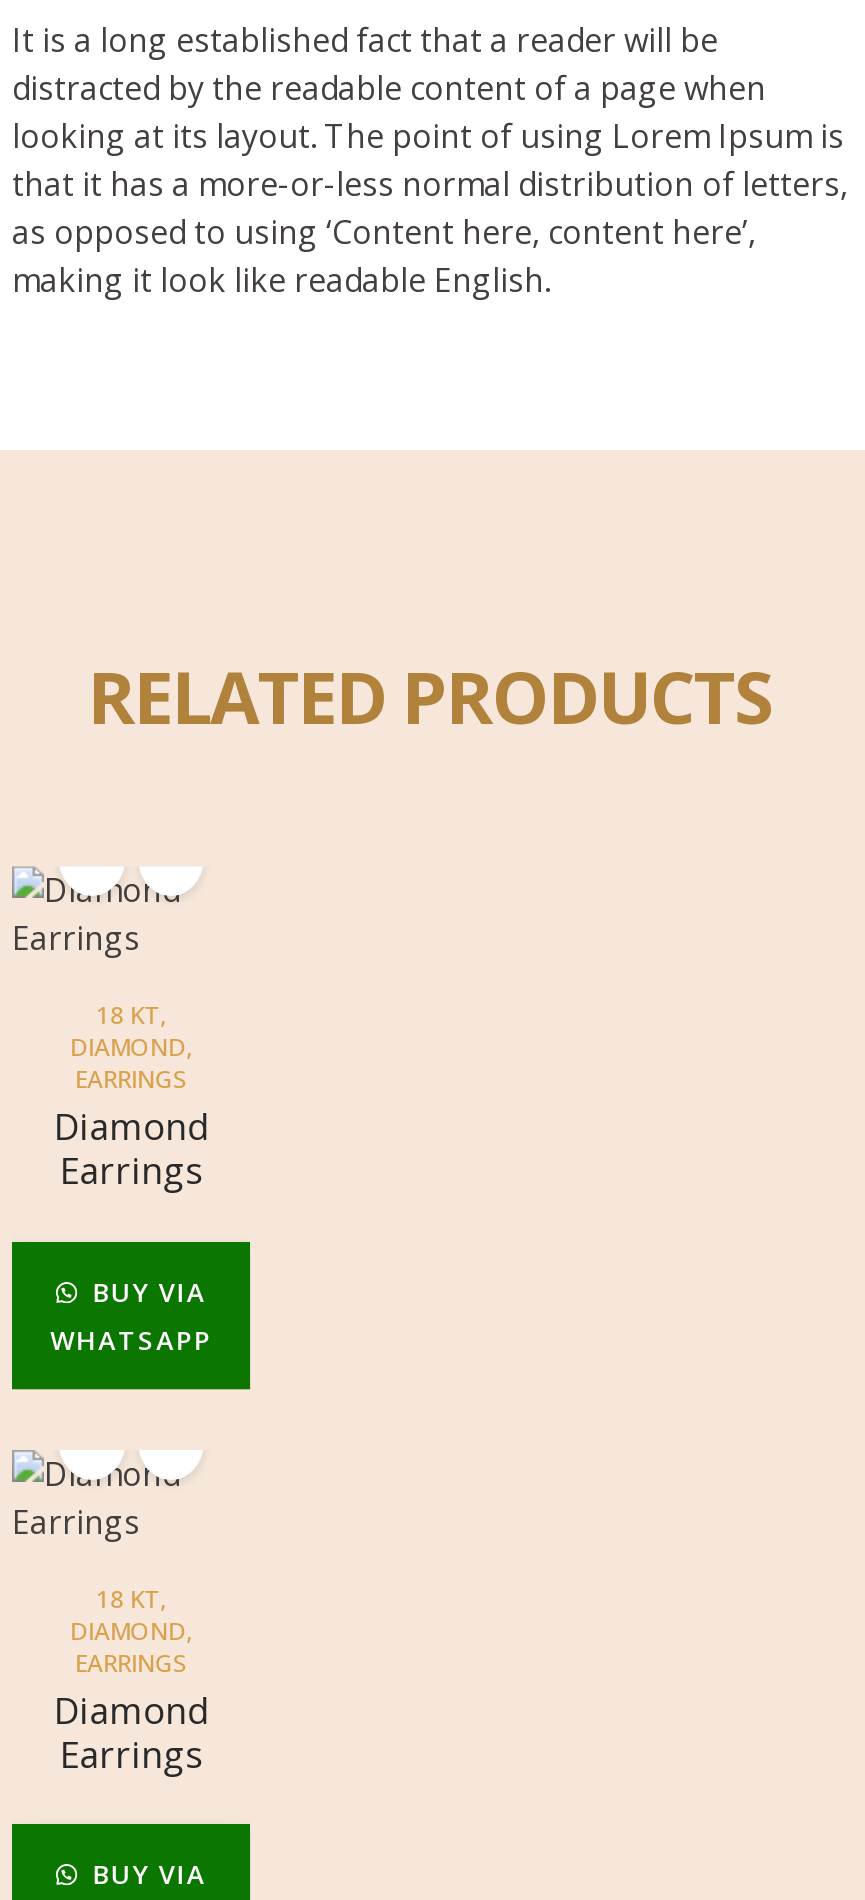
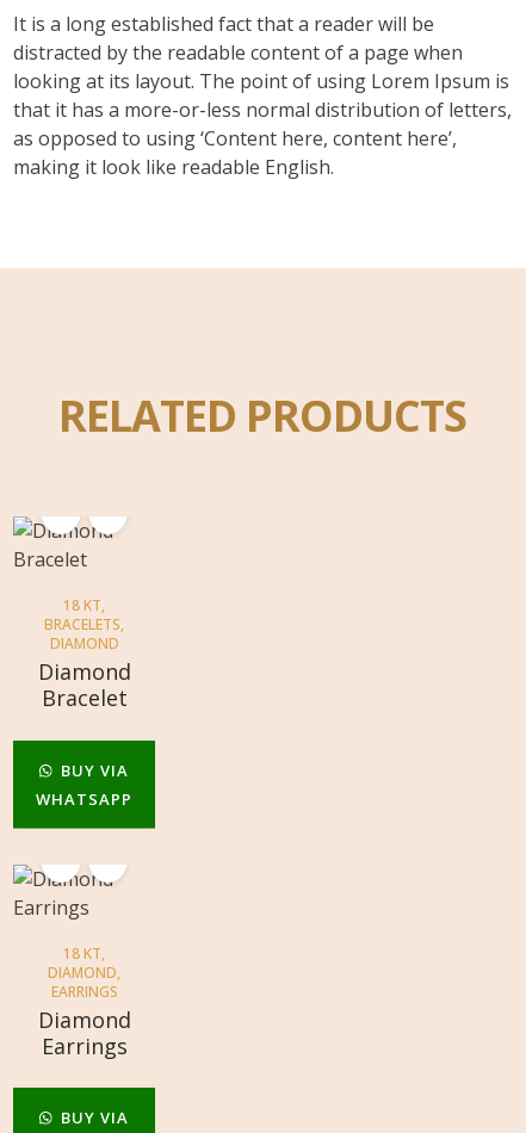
[70,1031,192,1097] DIAMOND, | EARRINGS -> [44,615,124,654] BRACELETS, | DIAMOND
[59,1147,203,1195] Earrings -> [41,684,127,712] Bracelet

